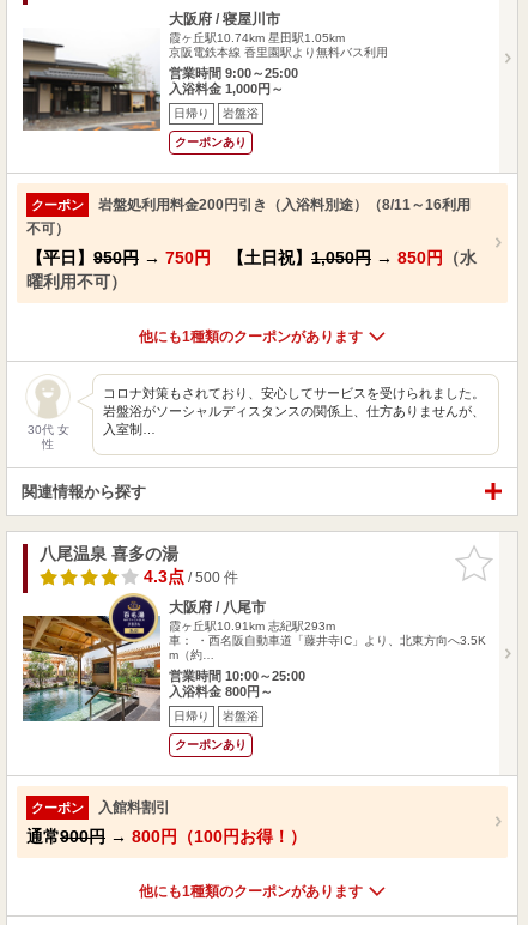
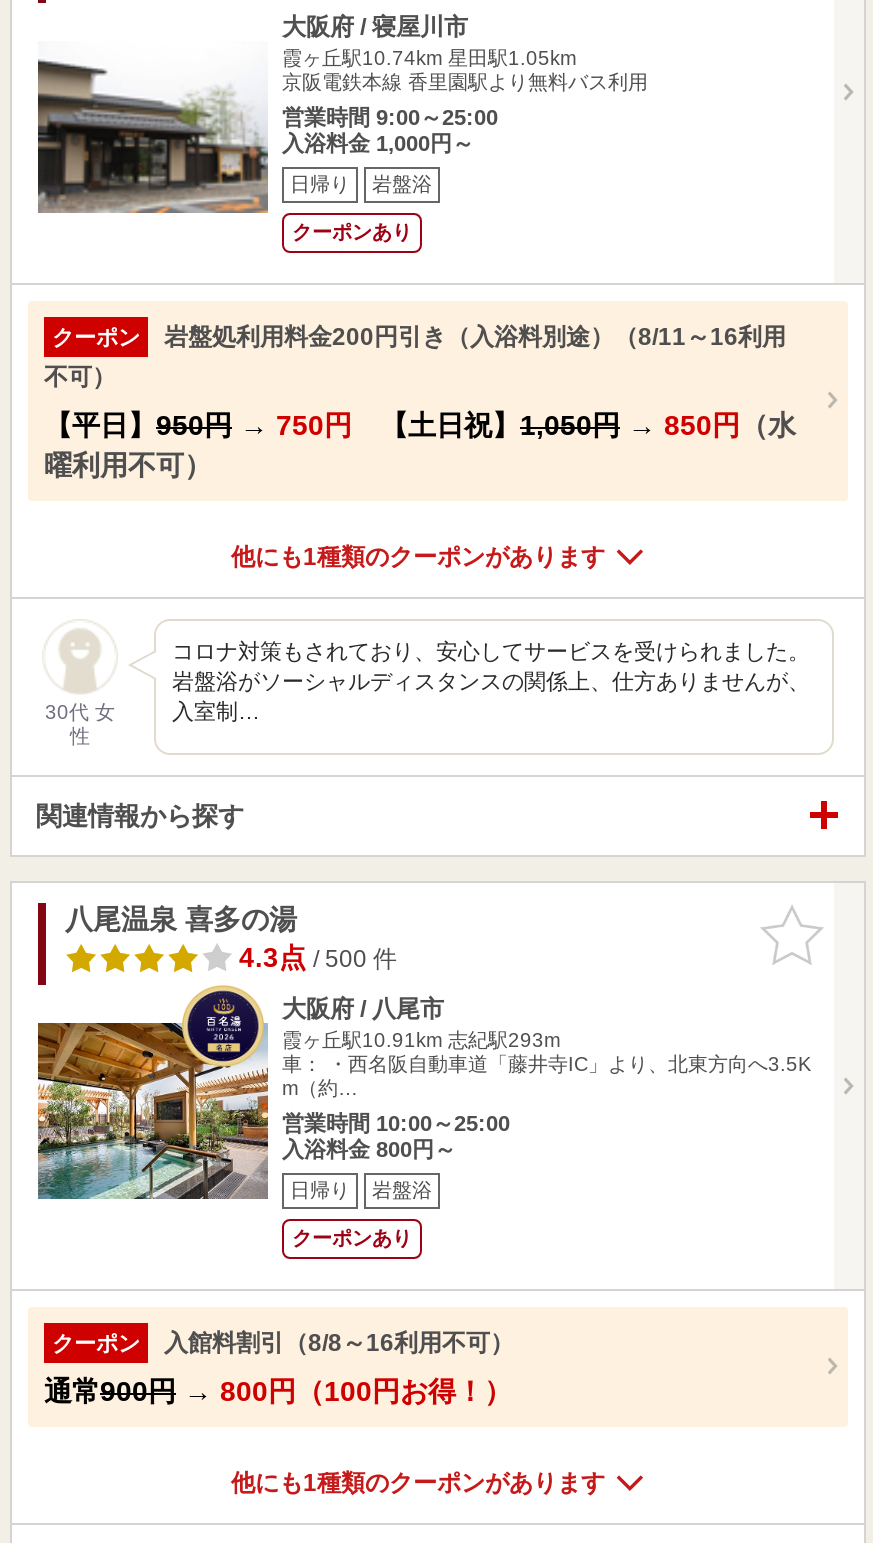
[98,799,170,816] 入館料割引 -> [164,1328,514,1356] 入館料割引（8/8～16利用不可）

